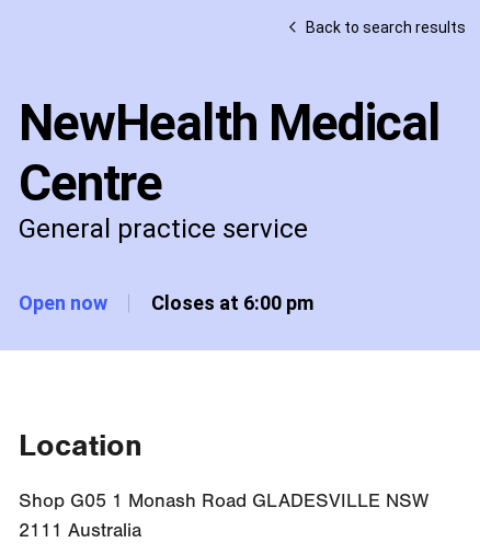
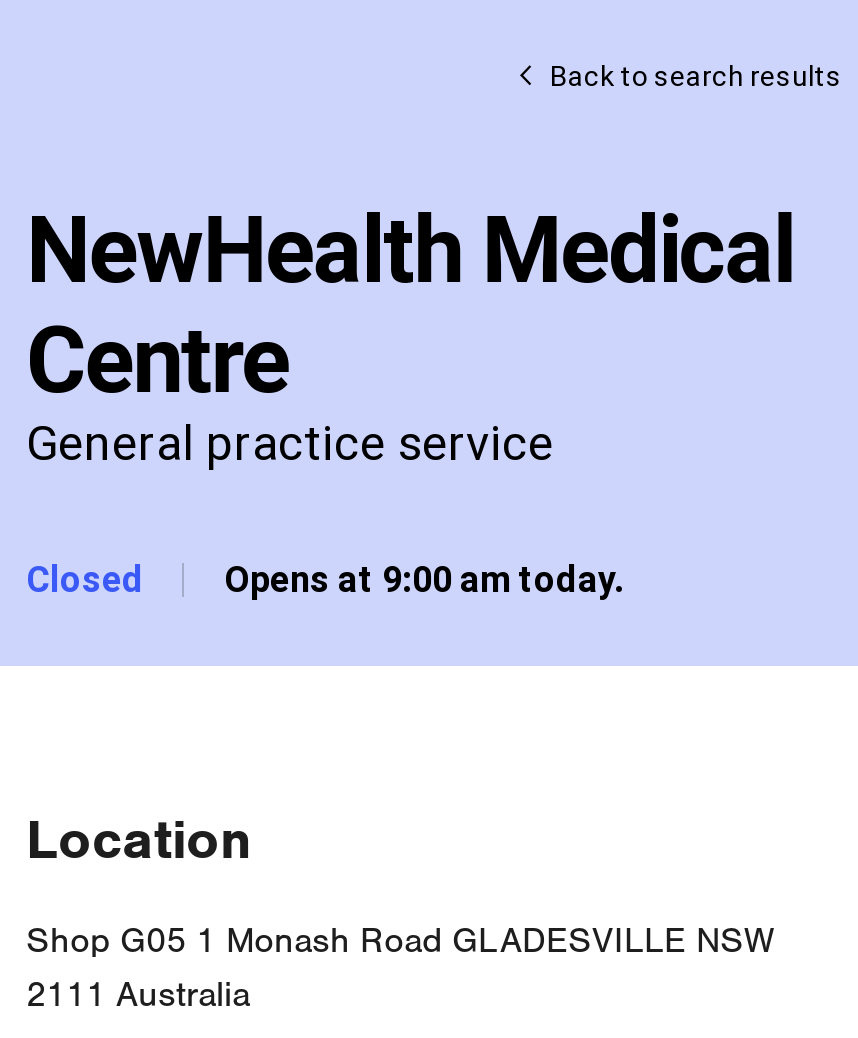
[19,291,313,314] Open now | Closes at 6:00 pm -> [26,558,624,600] Closed | Opens at 9:00 am today.

